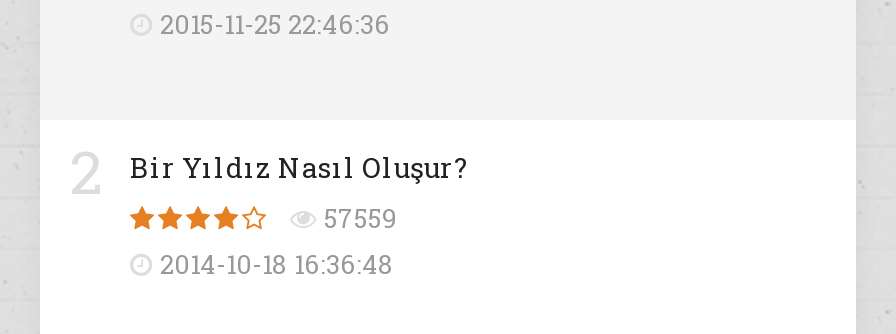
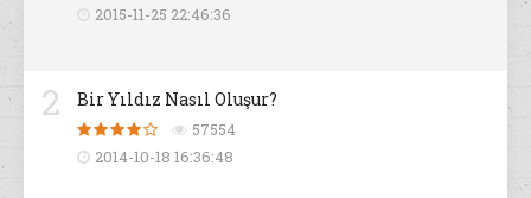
[324,200,398,236] 57559 -> [192,119,236,140] 57554

